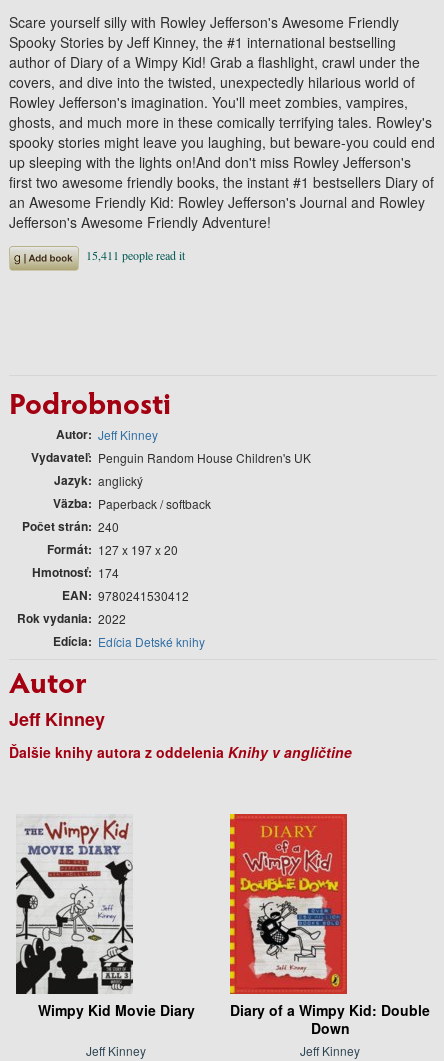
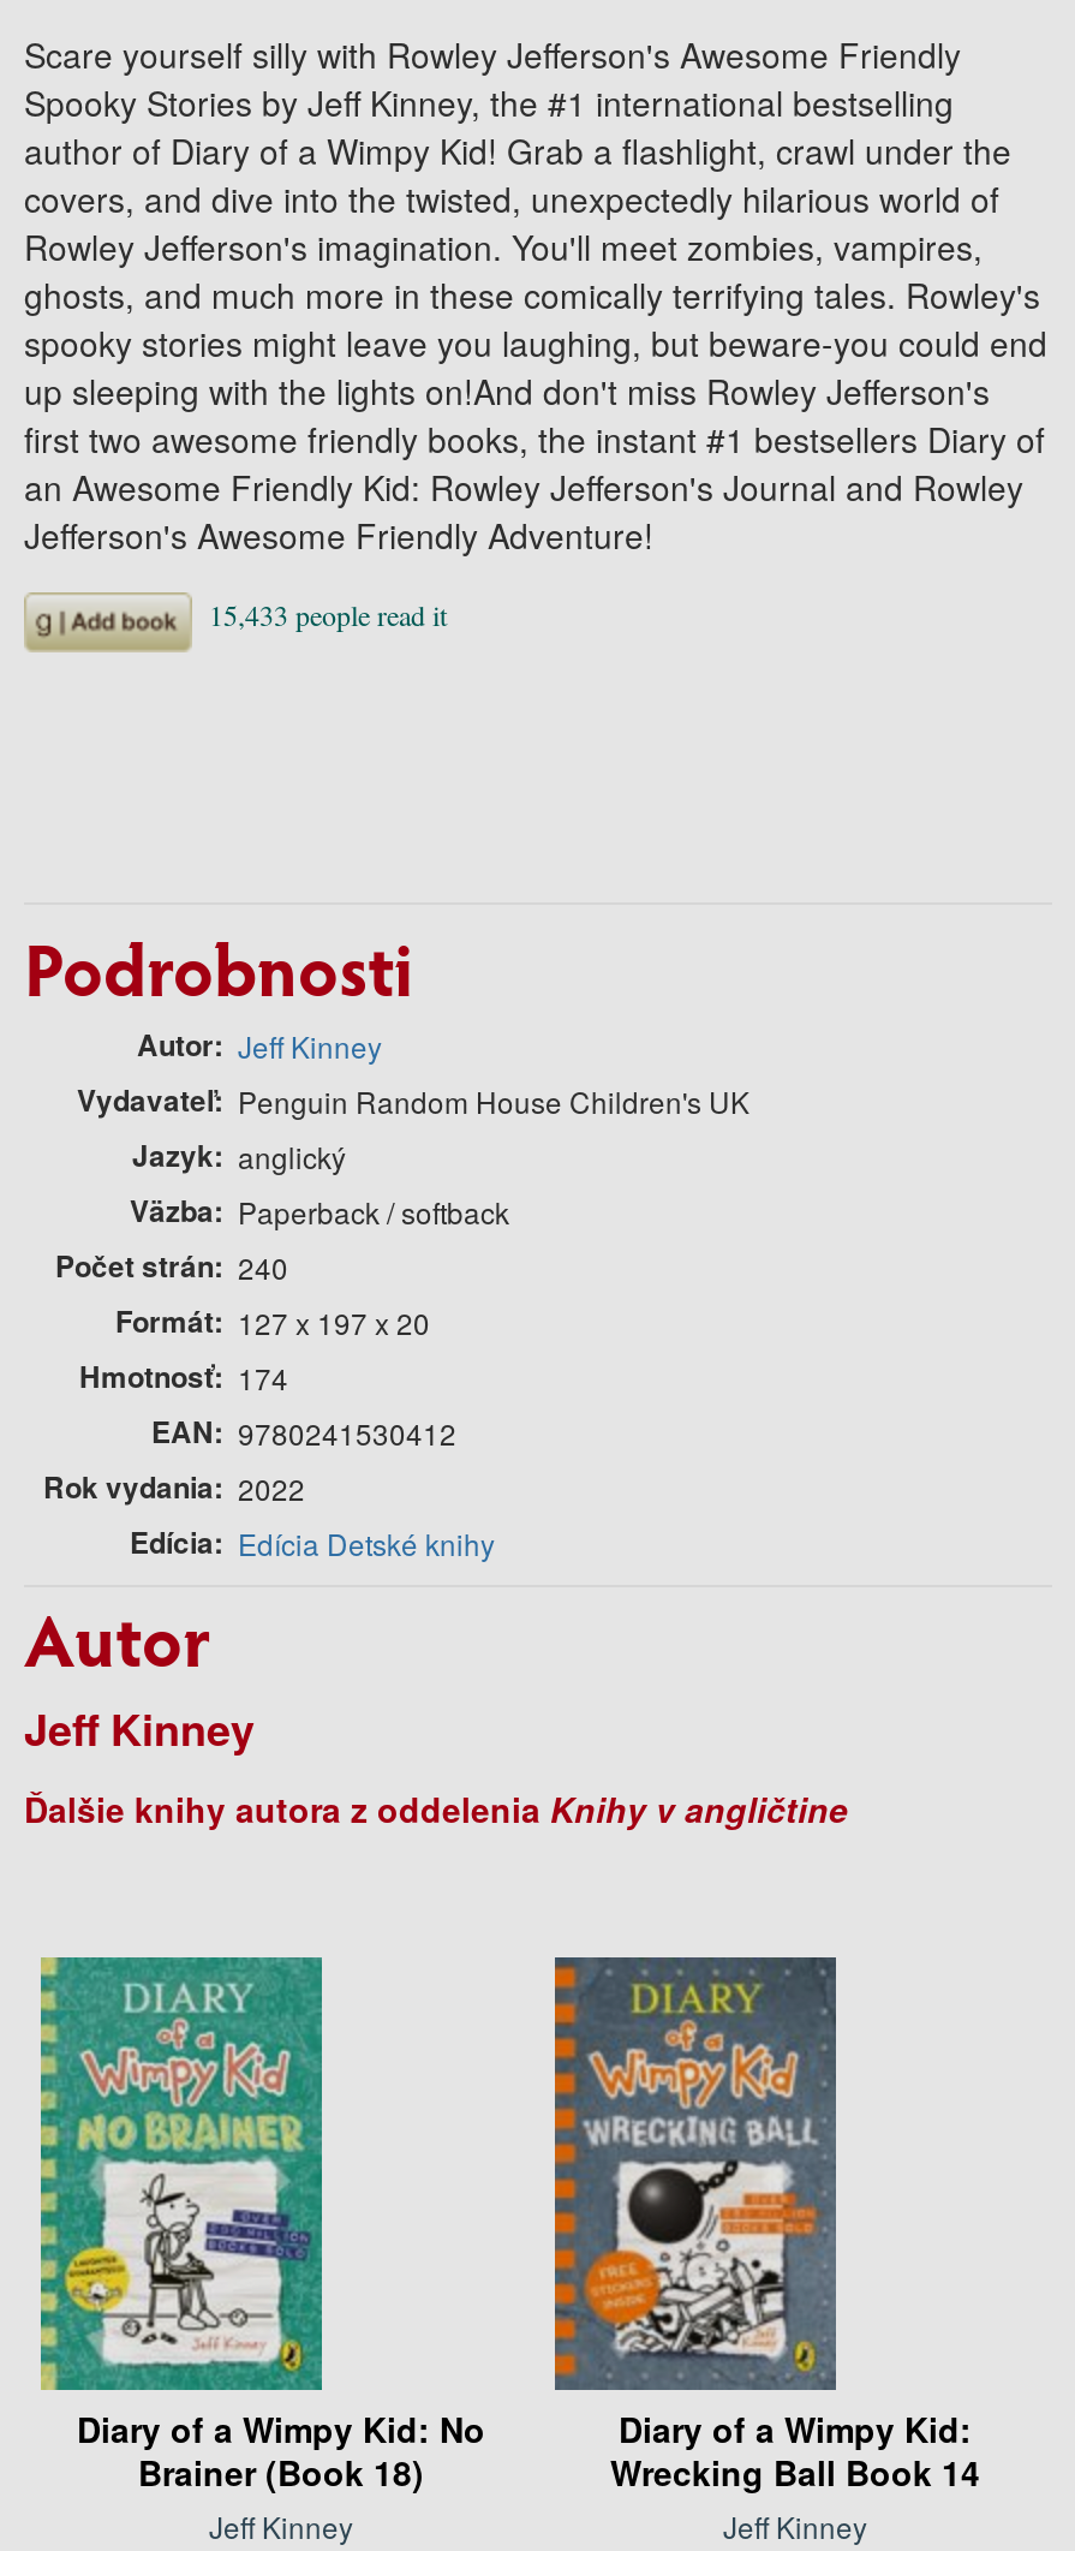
[15,814,194,1019] [image] | Wimpy Kid Movie Diary -> [38,1955,485,2495] [image] | Diary of a Wimpy Kid: No | Brainer (Book 18)
[229,813,430,1037] [image] | Diary of a Wimpy Kid: Double | Down -> [553,1955,980,2495] [image] | Diary of a Wimpy Kid: | Wrecking Ball Book 14

